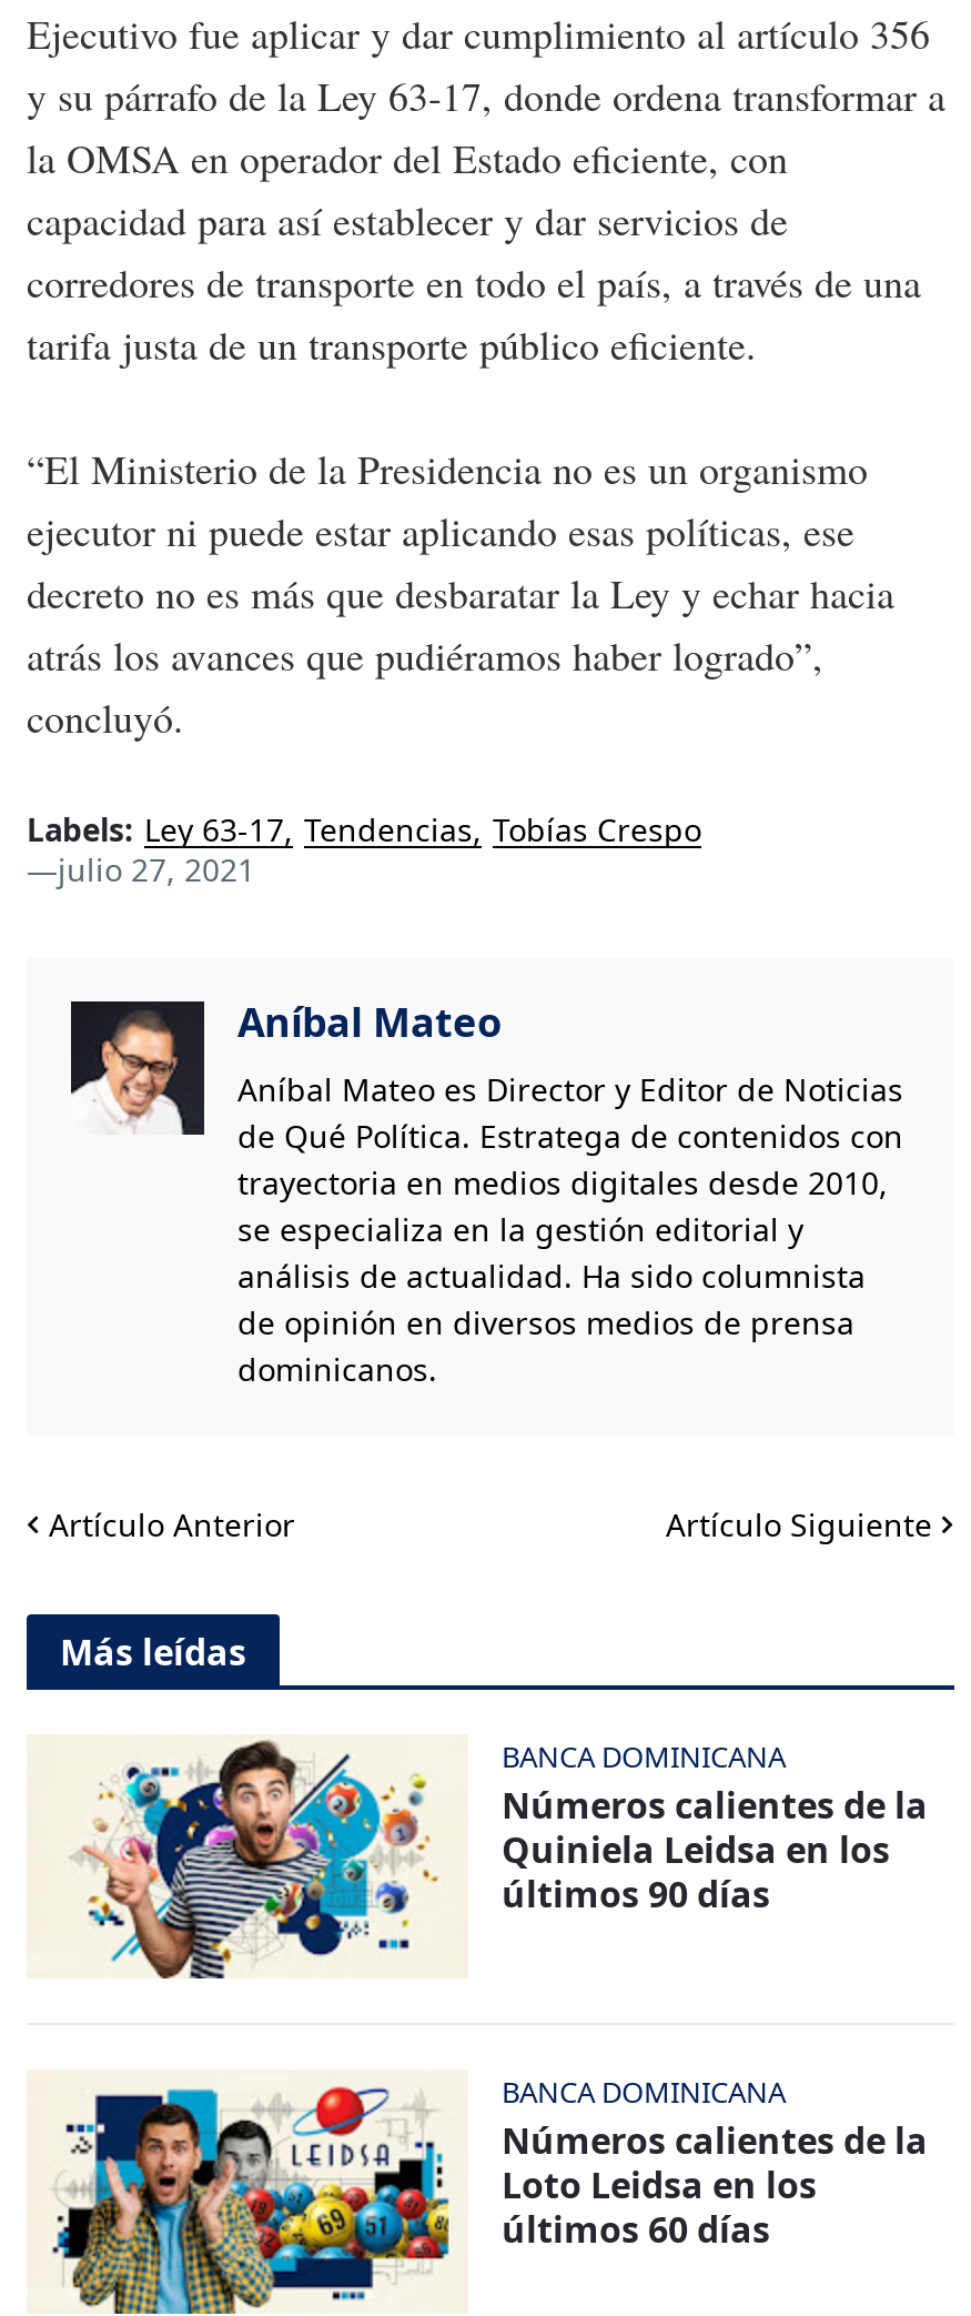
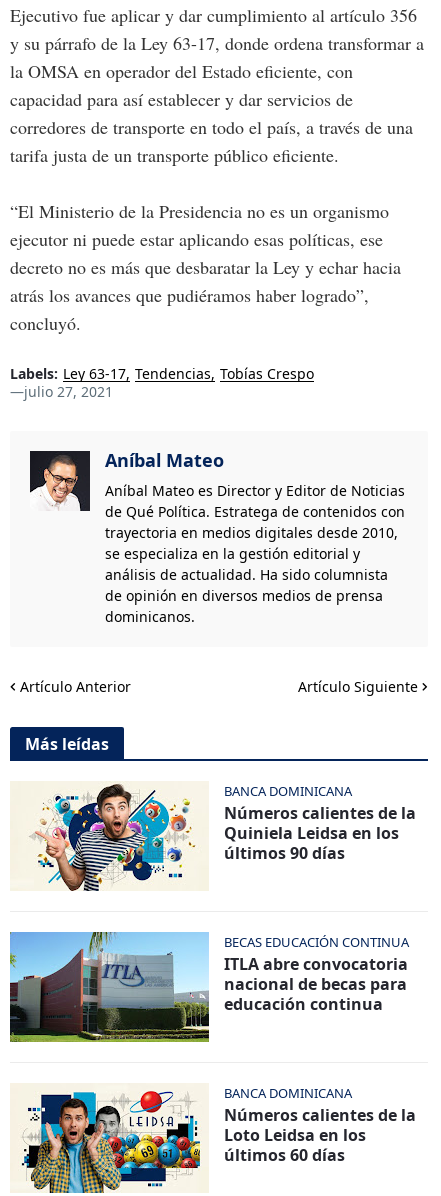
none -> [9,931,409,1043] [image] | BECAS EDUCACIÓN CONTINUA | ITLA abre convocatoria | nacional de becas para | educación continua

